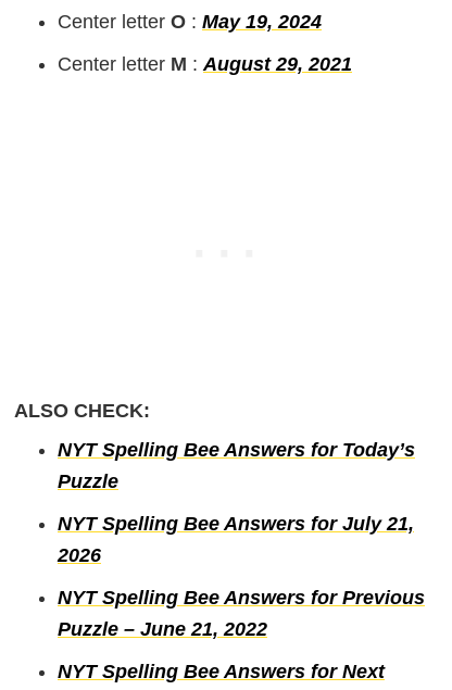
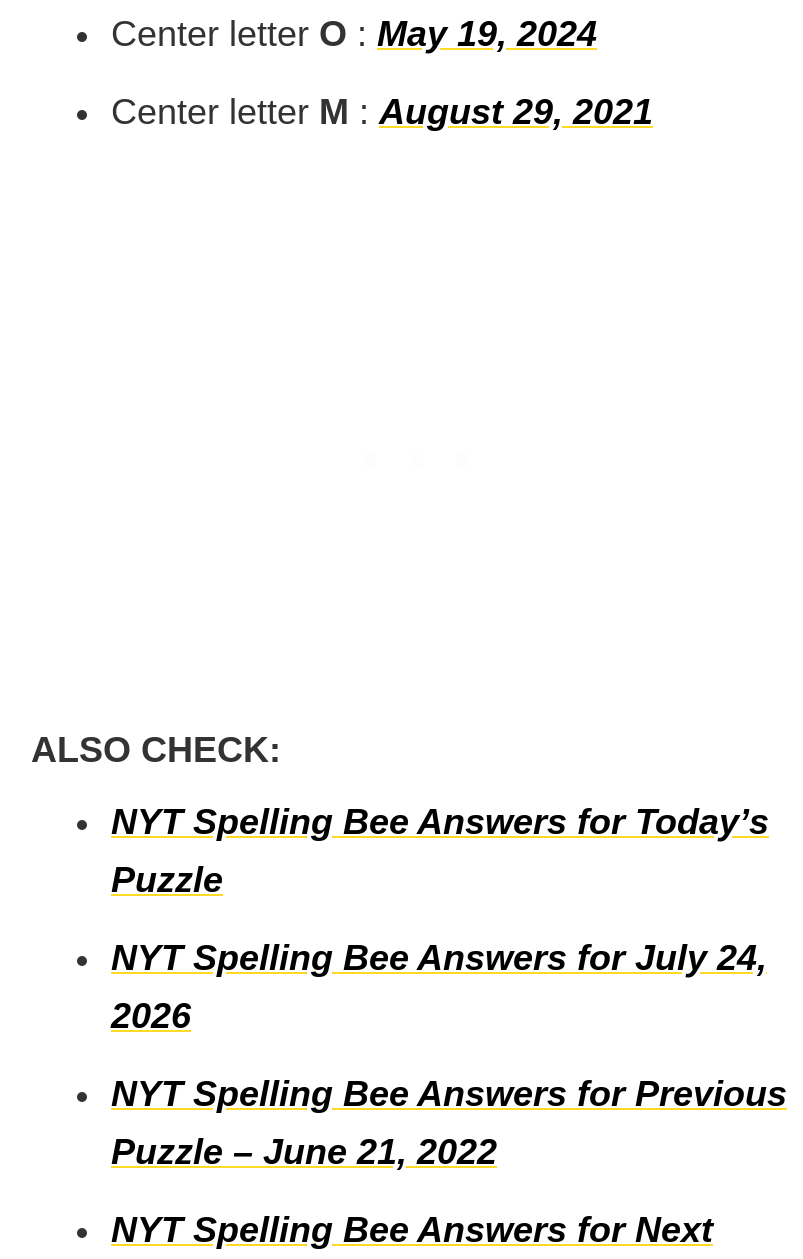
[58,513,414,534] NYT Spelling Bee Answers for July 21, -> [111,938,767,978] NYT Spelling Bee Answers for July 24,

